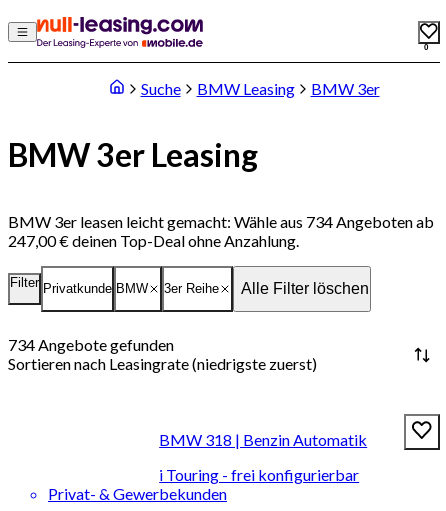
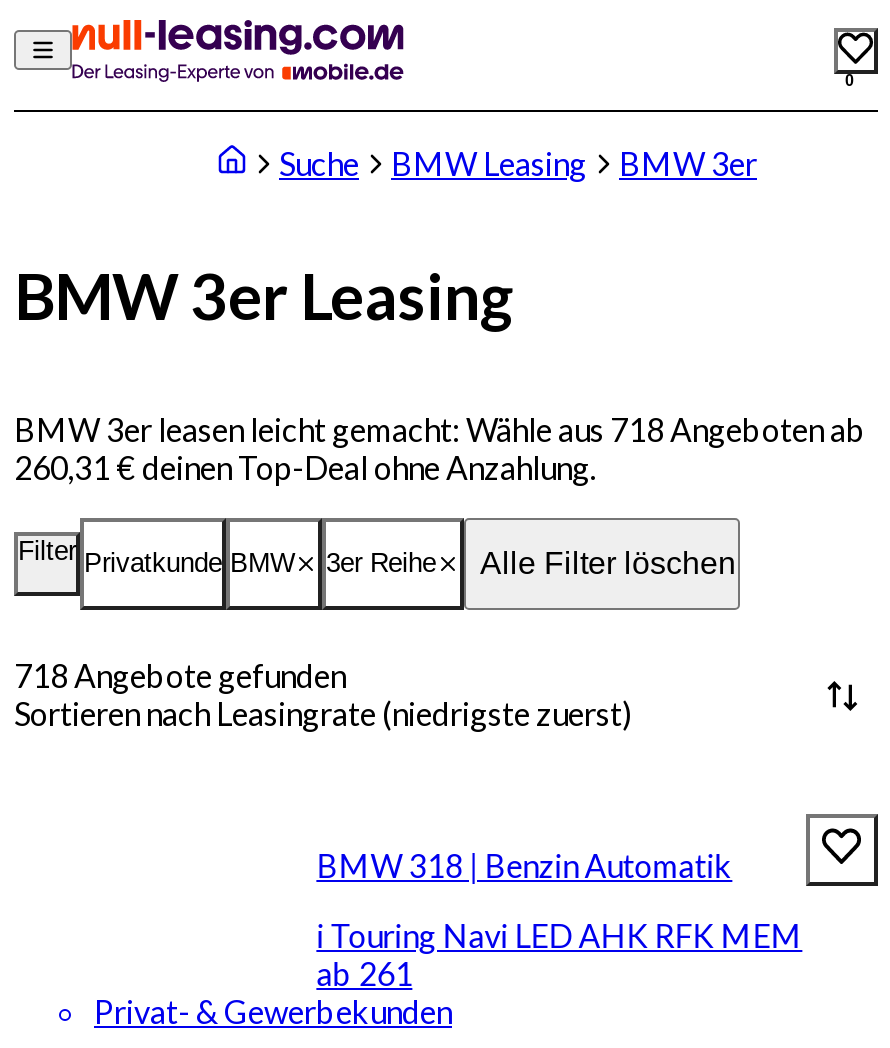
[8,212,434,231] BMW 3er leasen leicht gemacht: Wähle aus 734 Angeboten ab -> [14,410,866,448] BMW 3er leasen leicht gemacht: Wähle aus 718 Angeboten ab
[8,231,299,250] 247,00 € deinen Top-Deal ohne Anzahlung. -> [14,448,596,486] 260,31 € deinen Top-Deal ohne Anzahlung.
[8,335,174,354] 734 Angebote gefunden -> [14,656,346,694] 718 Angebote gefunden
[159,464,359,483] i Touring - frei konfigurierbar -> [316,915,802,991] i Touring Navi LED AHK RFK MEM | ab 261

